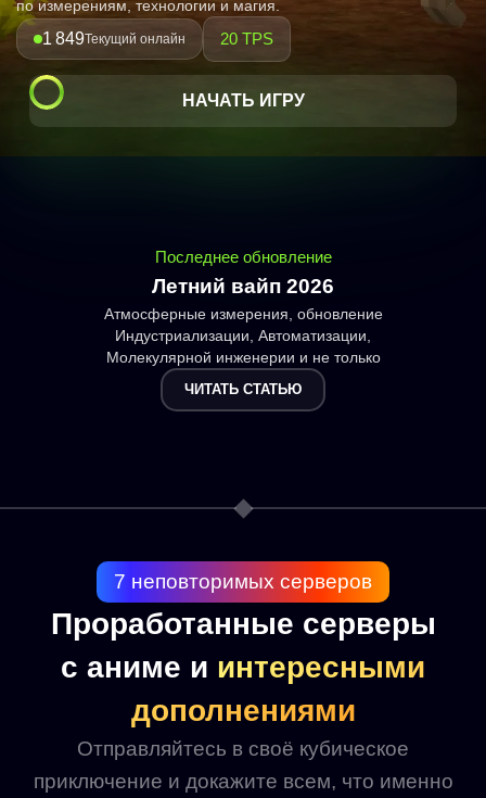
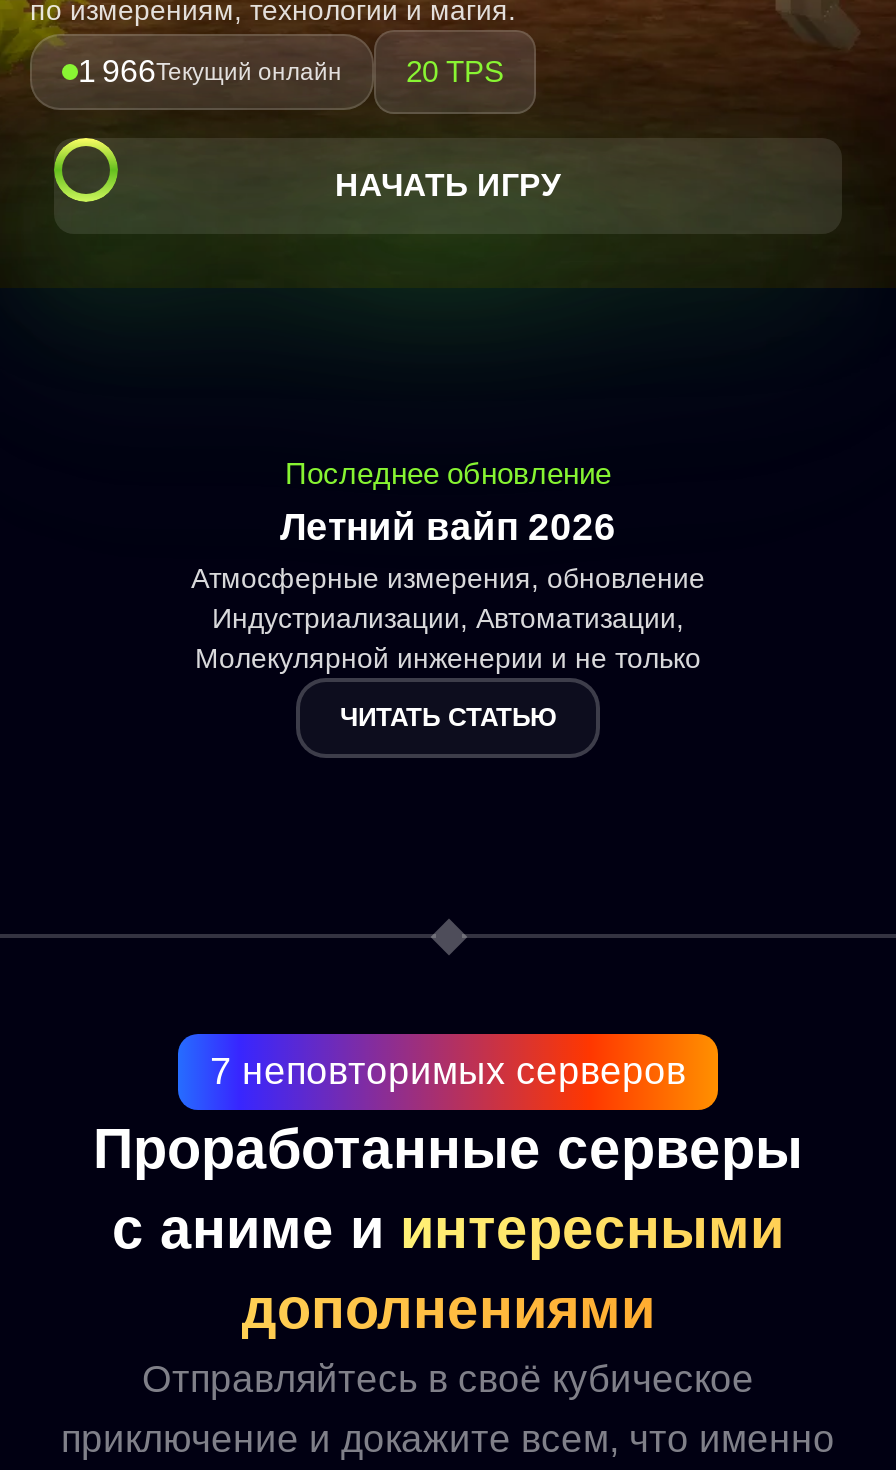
[42,29,186,48] 1 849Текущий онлайн -> [78,54,342,88] 1 966Текущий онлайн

